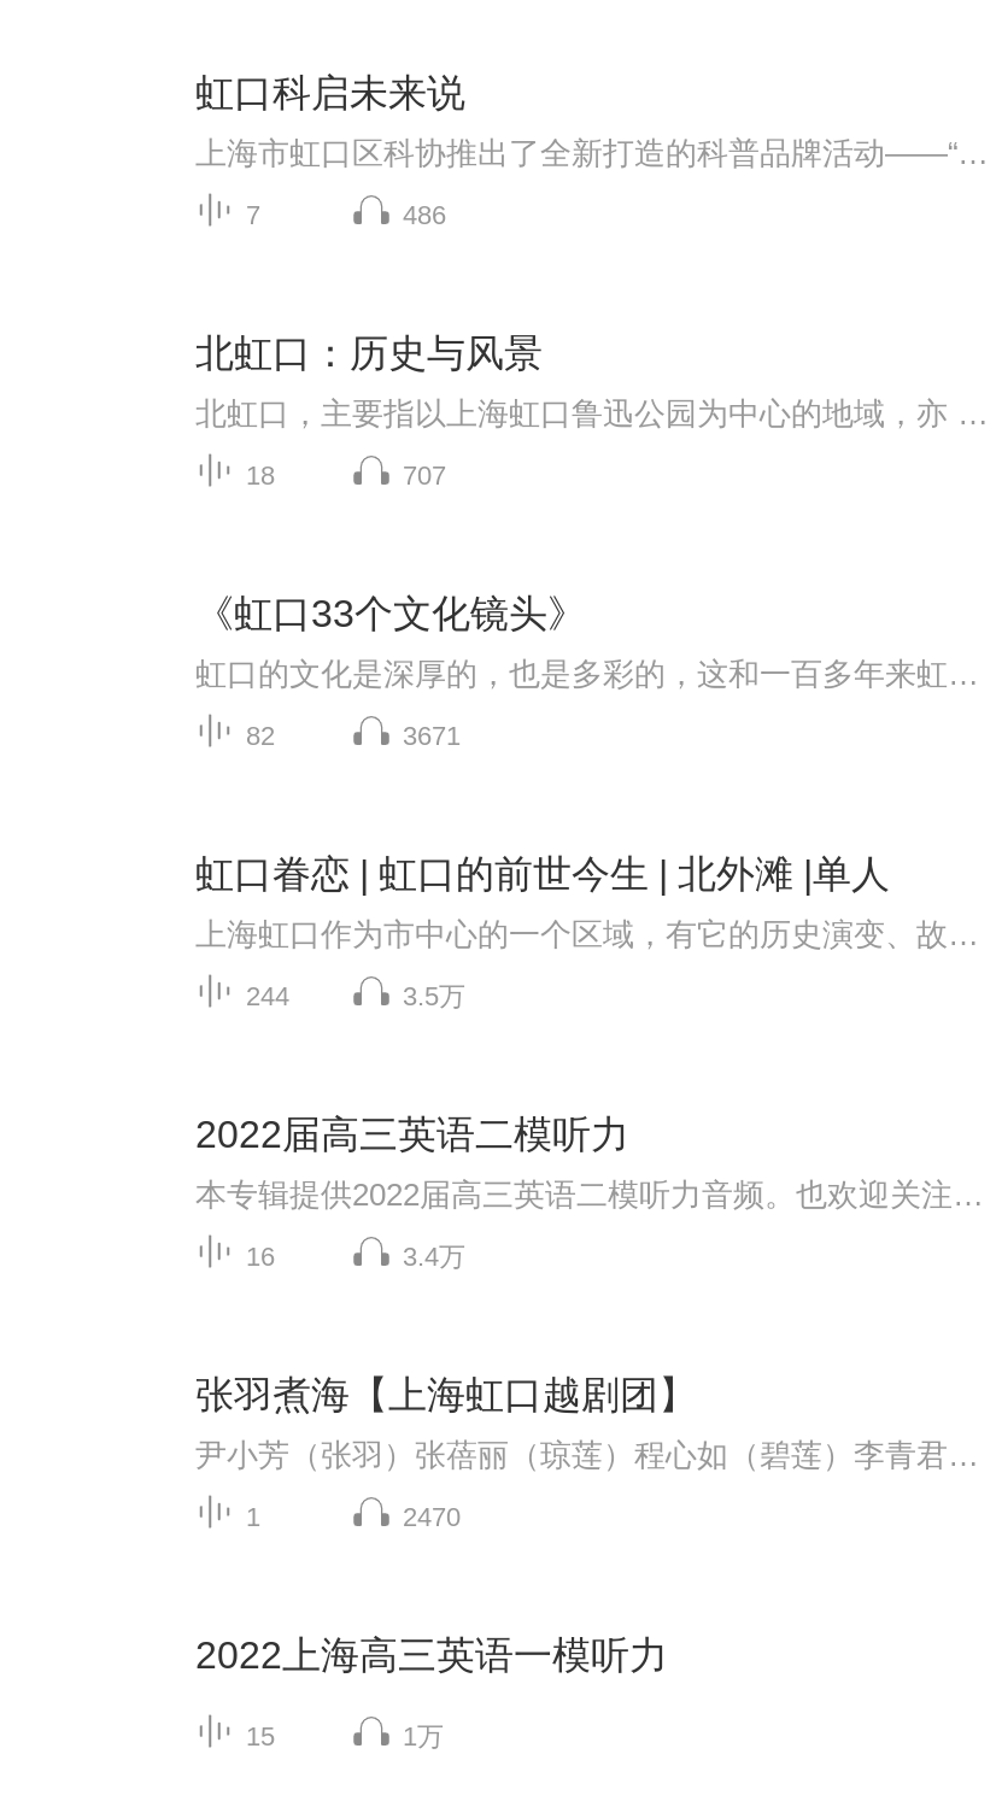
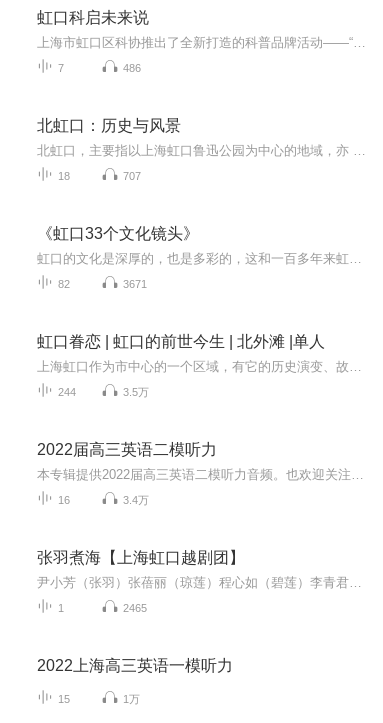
[403,1502,461,1530] 2470 -> [123,602,147,614] 2465

